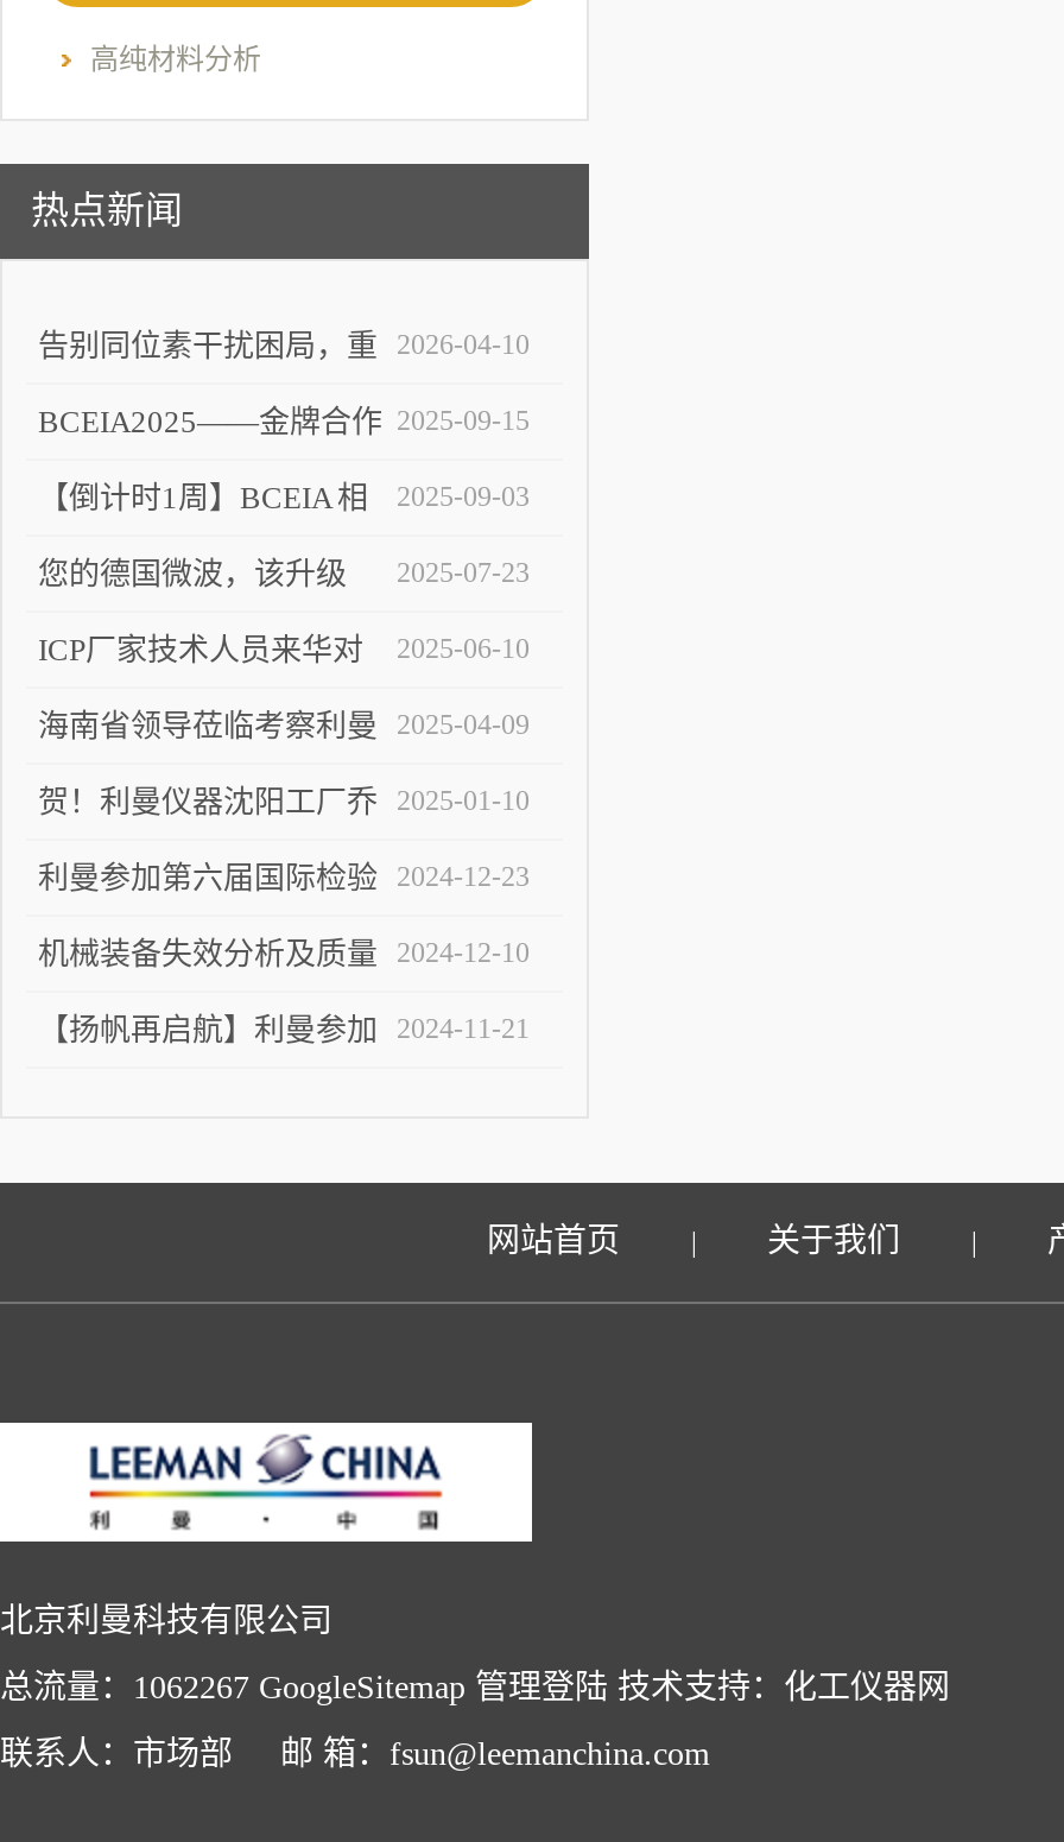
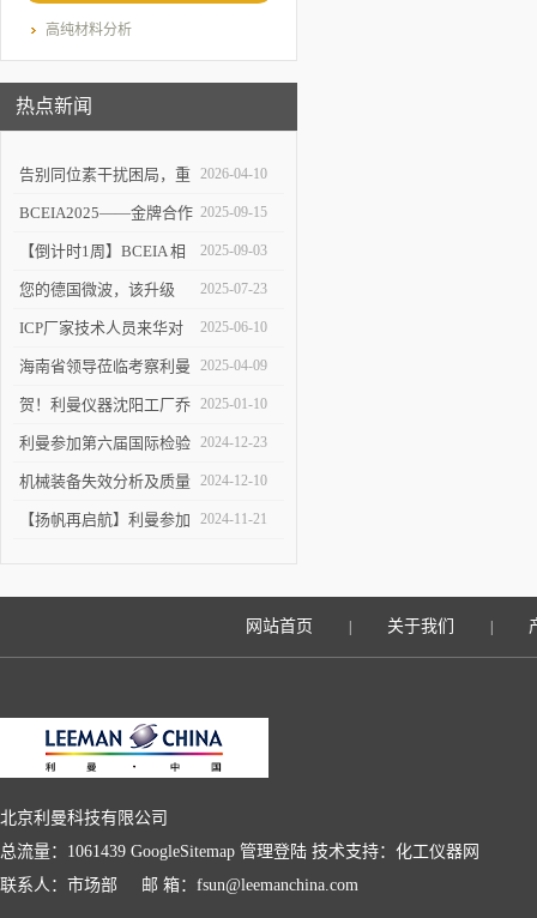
[0,1670,950,1705] 总流量：1062267 GoogleSitemap 管理登陆技术支持：化工仪器网 -> [0,842,479,860] 总流量：1061439 GoogleSitemap 管理登陆技术支持：化工仪器网

